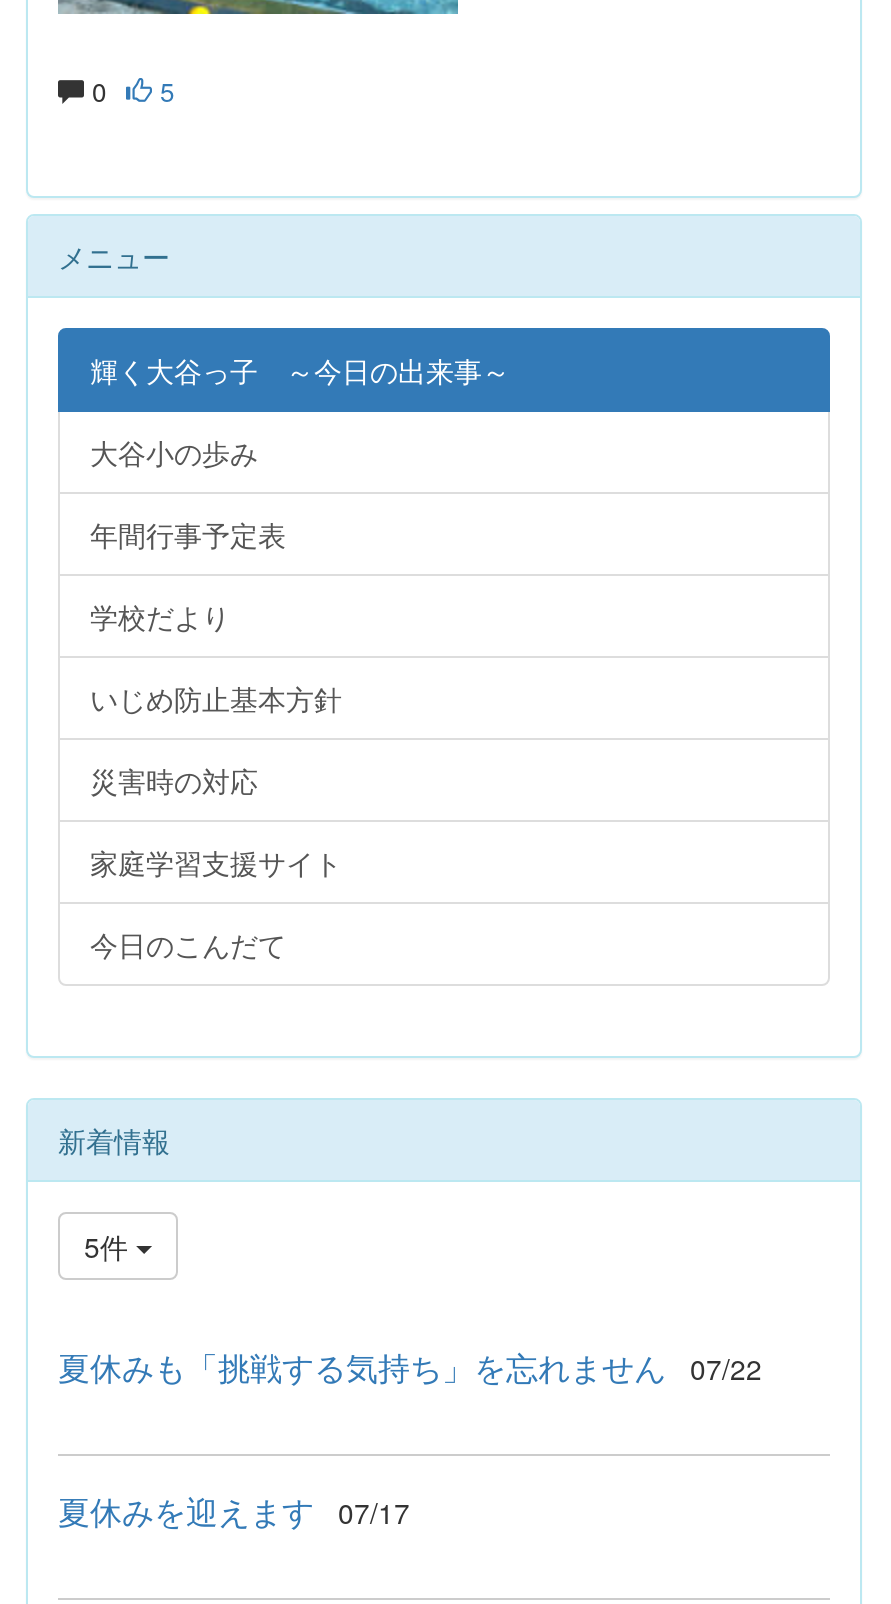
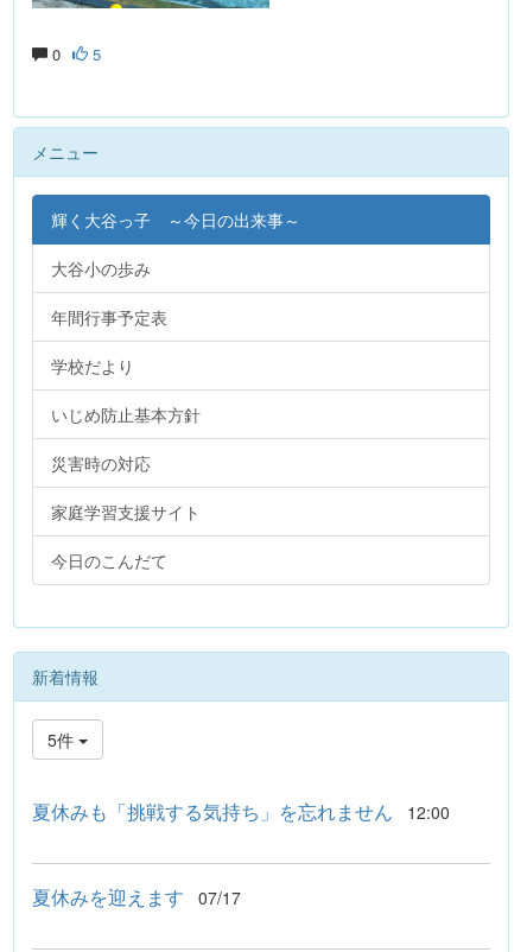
[58,1344,762,1390] 夏休みも「挑戦する気持ち」を忘れません 07/22 -> [32,798,450,825] 夏休みも「挑戦する気持ち」を忘れません 12:00

